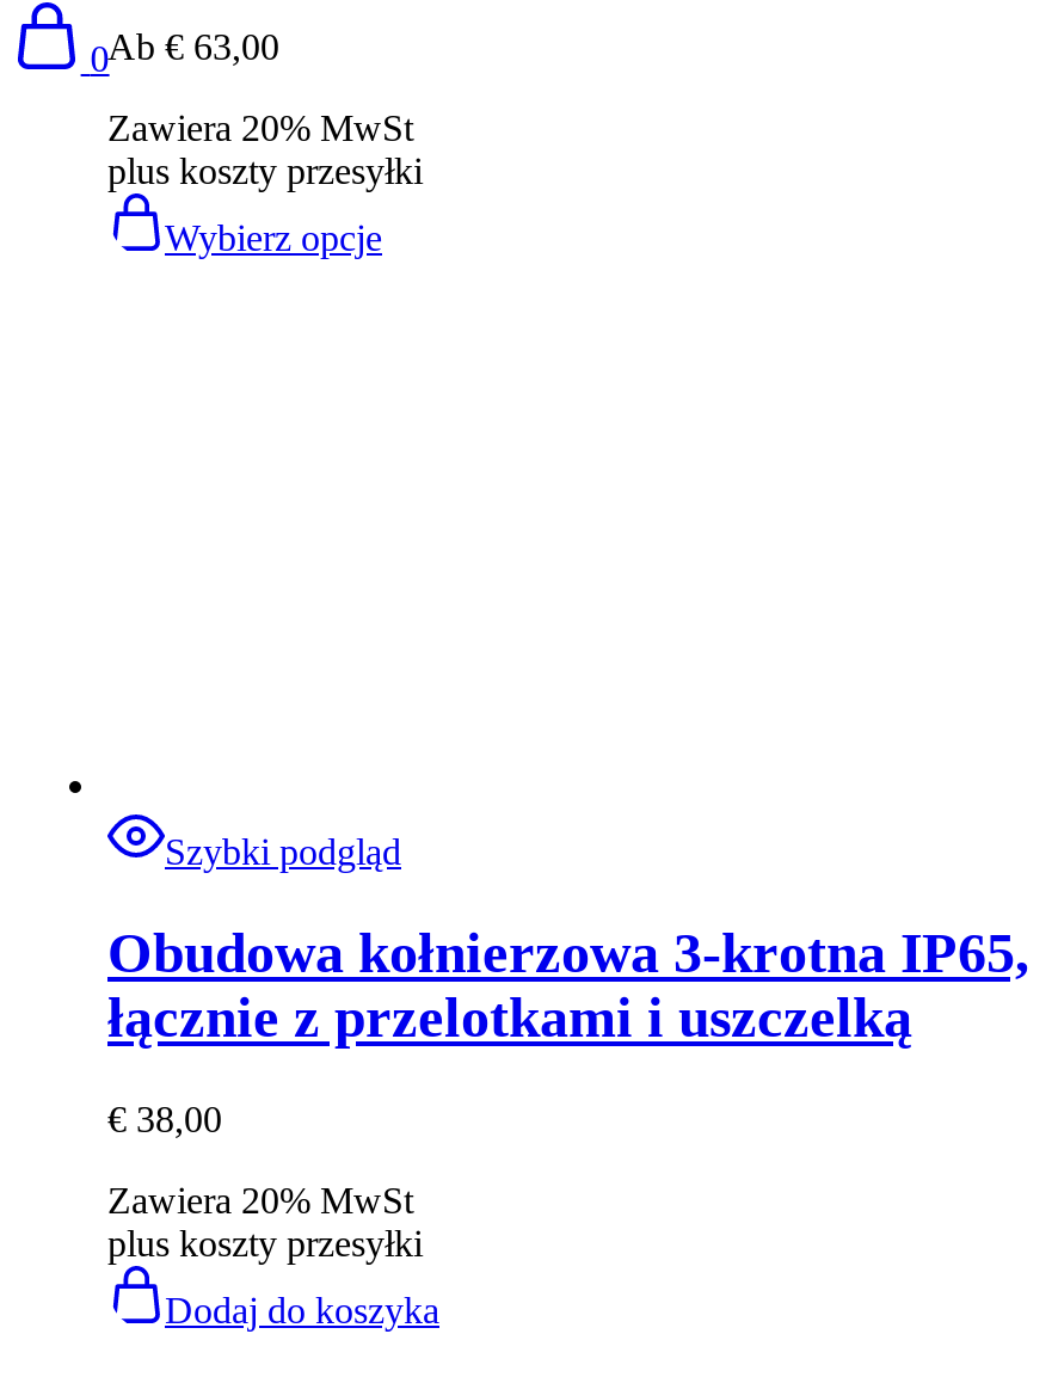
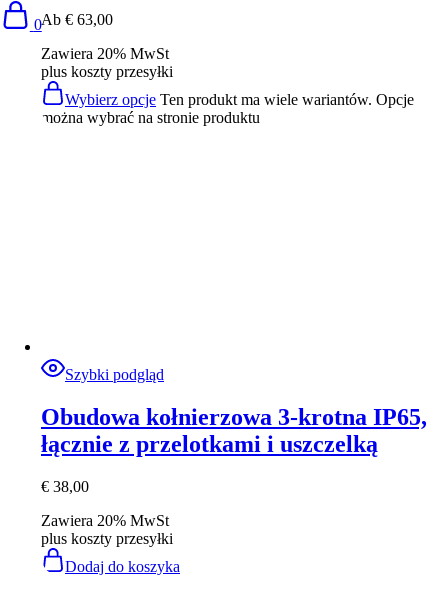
[165,217,382,257] Wybierz opcje -> [41,91,414,126] Wybierz opcje Ten produkt ma wiele wariantów. Opcje | można wybrać na stronie produktu

